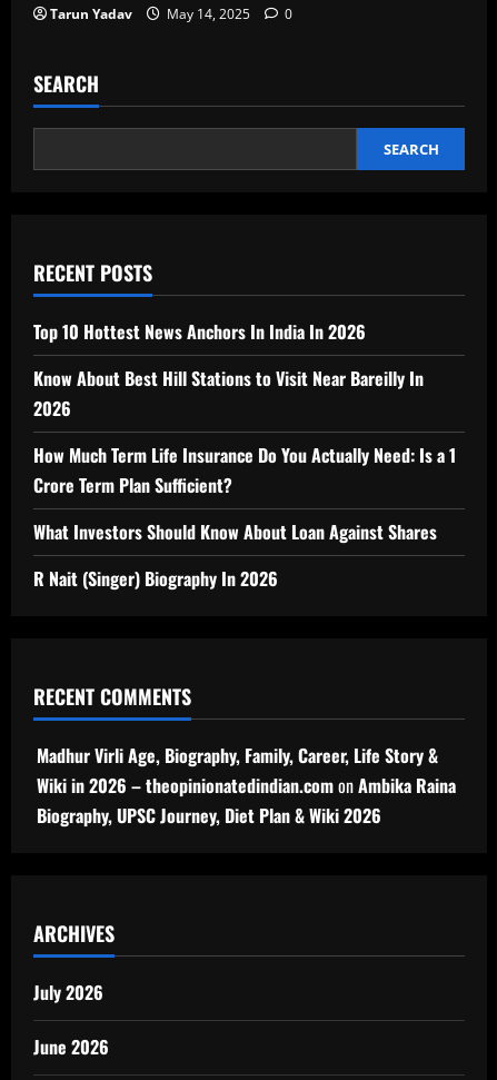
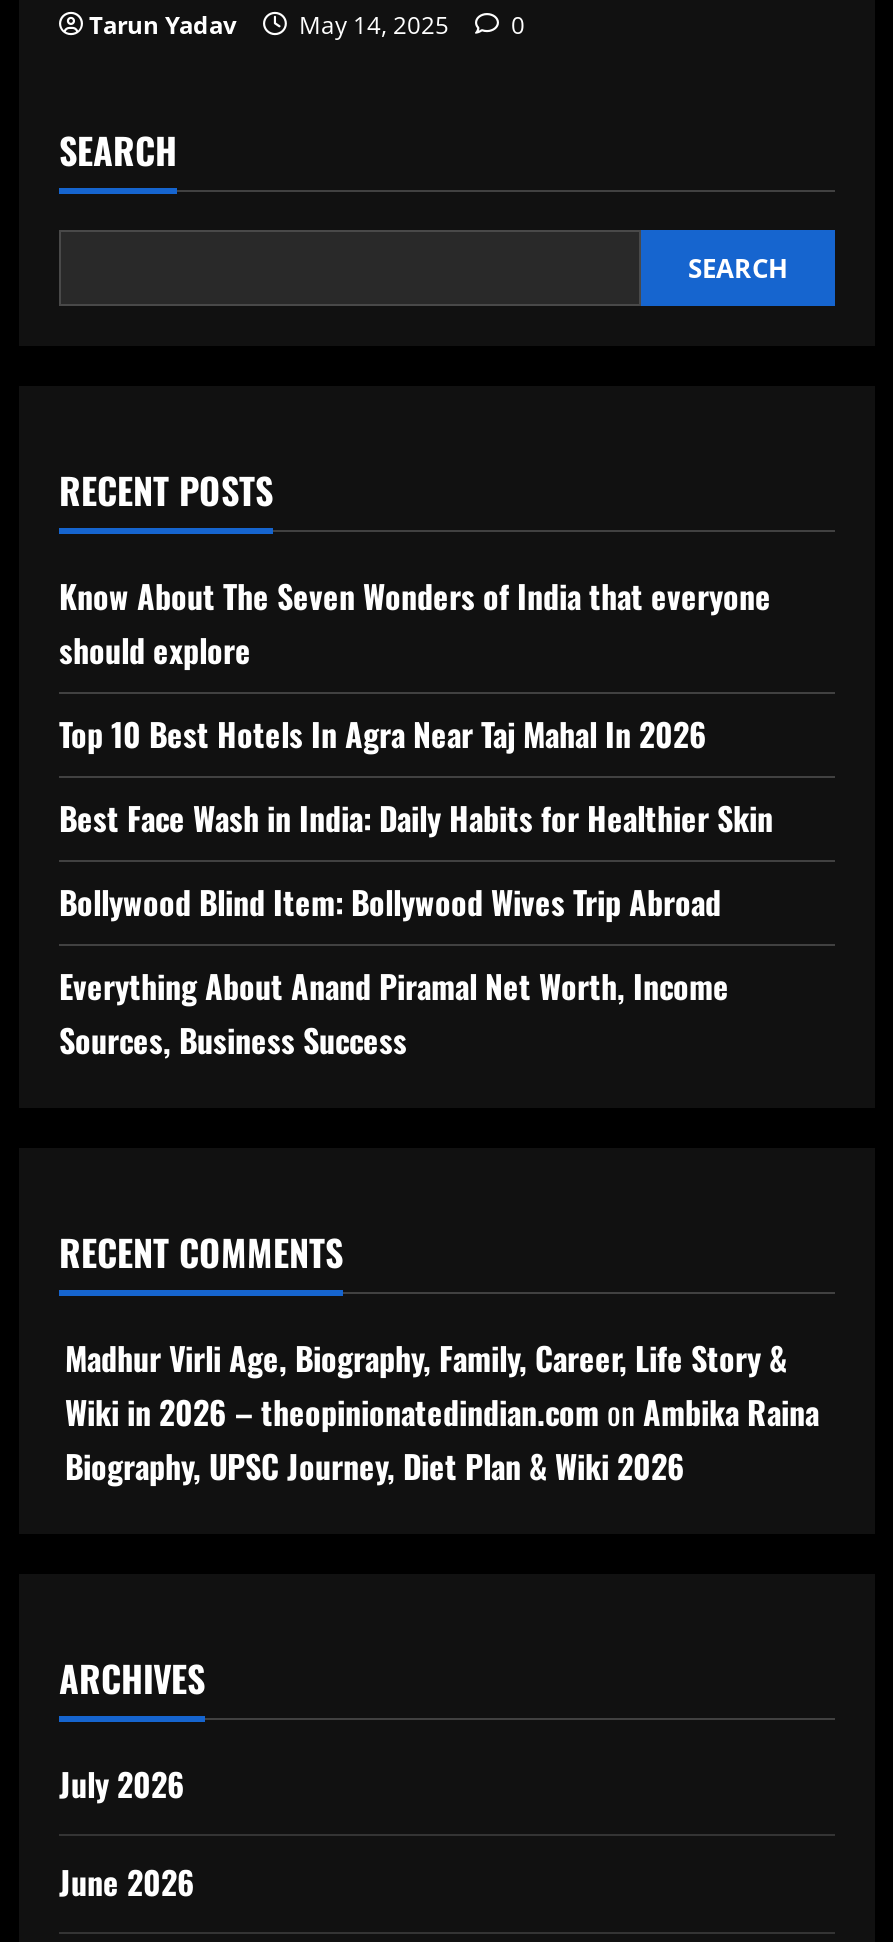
[33,318,366,345] Top 10 Hottest News Anchors In India In 2026 -> [59,572,771,674] Know About The Seven Wonders of India that everyone | should explore
[33,365,424,422] Know About Best Hill Stations to Visit Near Bareilly In | 2026 -> [59,710,707,758] Top 10 Best Hotels In Agra Near Taj Mahal In 2026
[33,442,456,498] How Much Term Life Insurance Do You Actually Need: Is a 1 | Crore Term Plan Sufficient? -> [59,794,773,842] Best Face Wash in India: Daily Habits for Healthier Skin
[33,518,437,545] What Investors Should Know About Loan Against Shares -> [59,878,721,926] Bollywood Blind Item: Bollywood Wives Trip Abroad
[33,565,278,592] R Nait (Singer) Biography In 2026 -> [59,962,729,1064] Everything About Anand Piramal Net Worth, Income | Sources, Business Success

